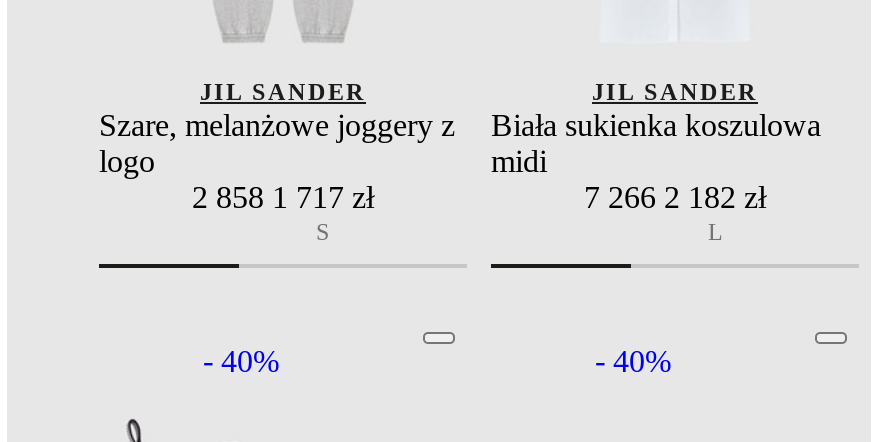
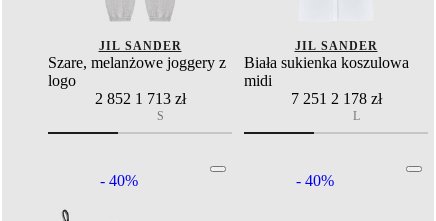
[192,179,374,213] 2 858 1 717 zł -> [94,90,185,107] 2 852 1 713 zł
[584,179,766,213] 7 266 2 182 zł -> [290,90,381,107] 7 251 2 178 zł

